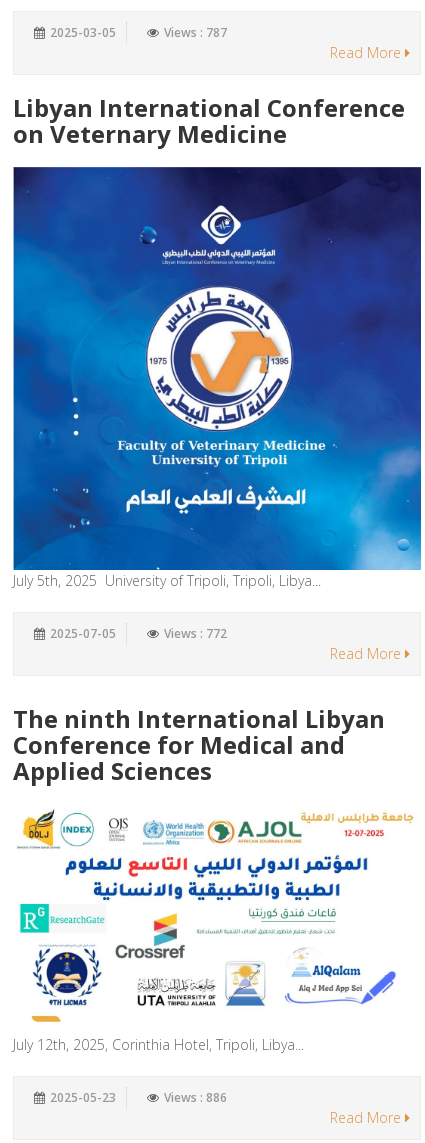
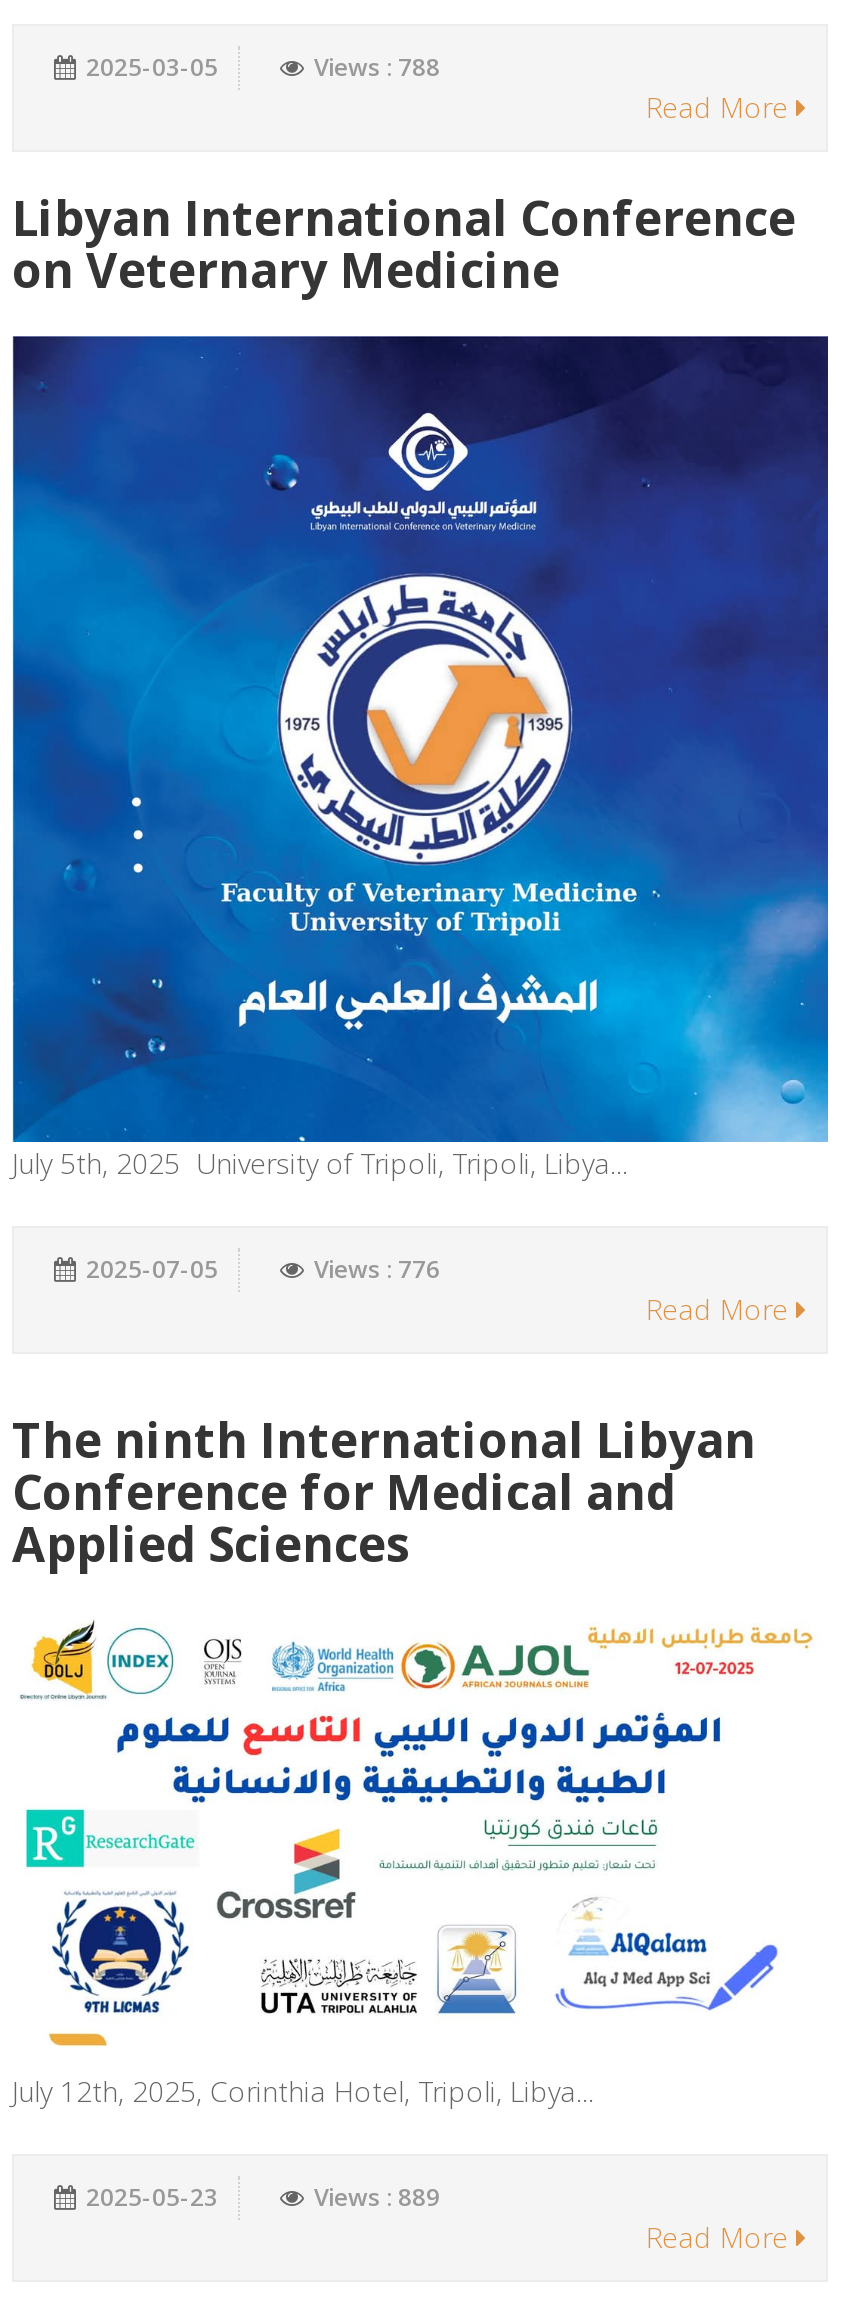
[164,24,227,41] Views : 787 -> [314,50,440,84] Views : 788
[164,625,227,642] Views : 772 -> [314,1252,440,1286] Views : 776
[164,1088,227,1105] Views : 886 -> [314,2179,440,2213] Views : 889

